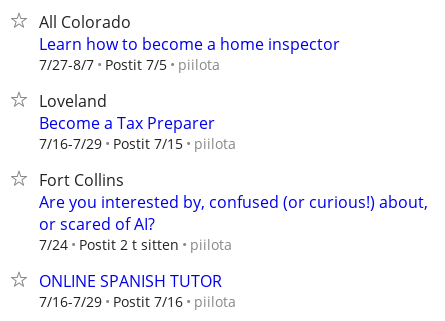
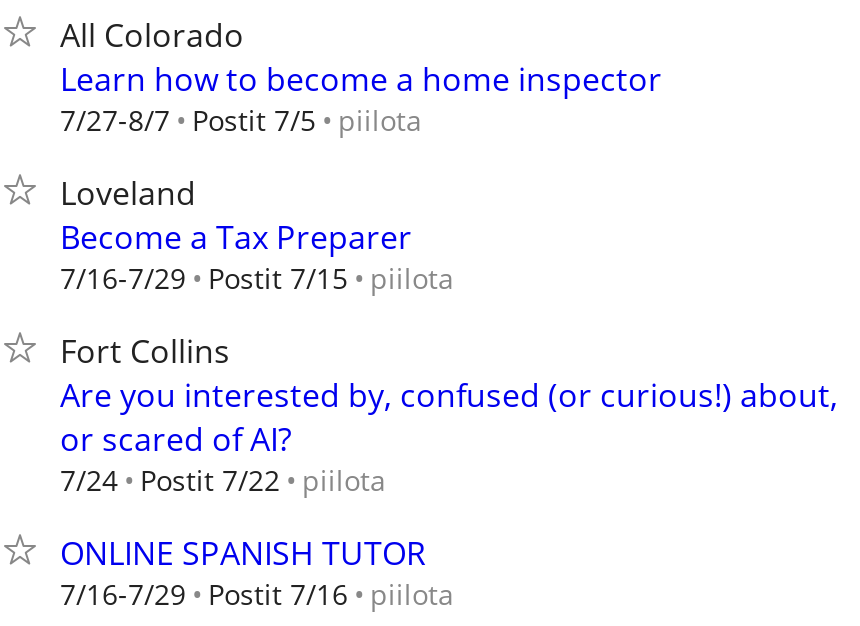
[39,234,232,254] 7/24 Postit 2 t sitten piilota -> [60,460,386,499] 7/24 Postit 7/22 piilota

